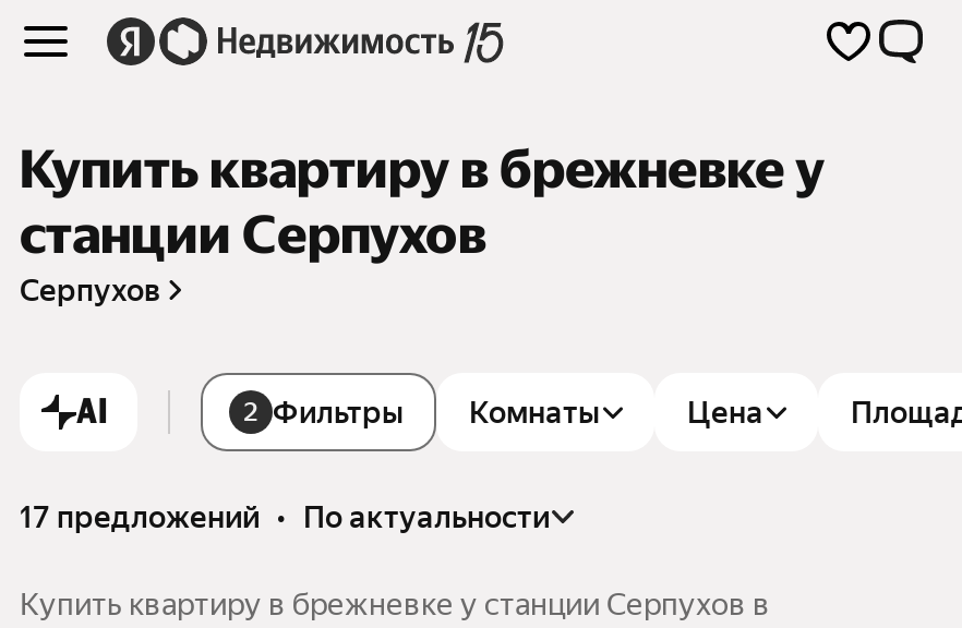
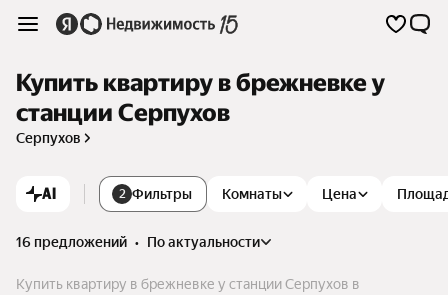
[20,499,550,534] 17 предложений • по актуальности -> [16,234,260,250] 16 предложений • по актуальности

